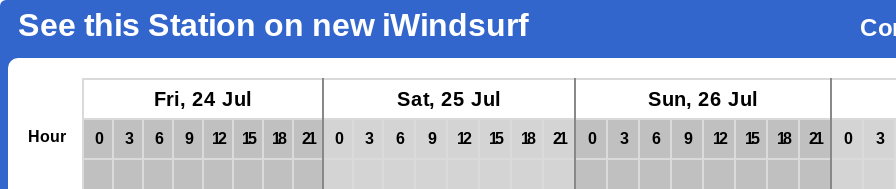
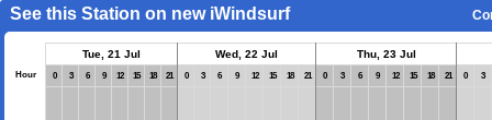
[154,88,252,110] Fri, 24 Jul -> [82,48,141,60] Tue, 21 Jul
[397,88,501,110] Sat, 25 Jul -> [215,48,278,60] Wed, 22 Jul
[648,88,758,110] Sun, 26 Jul -> [356,48,416,60] Thu, 23 Jul

